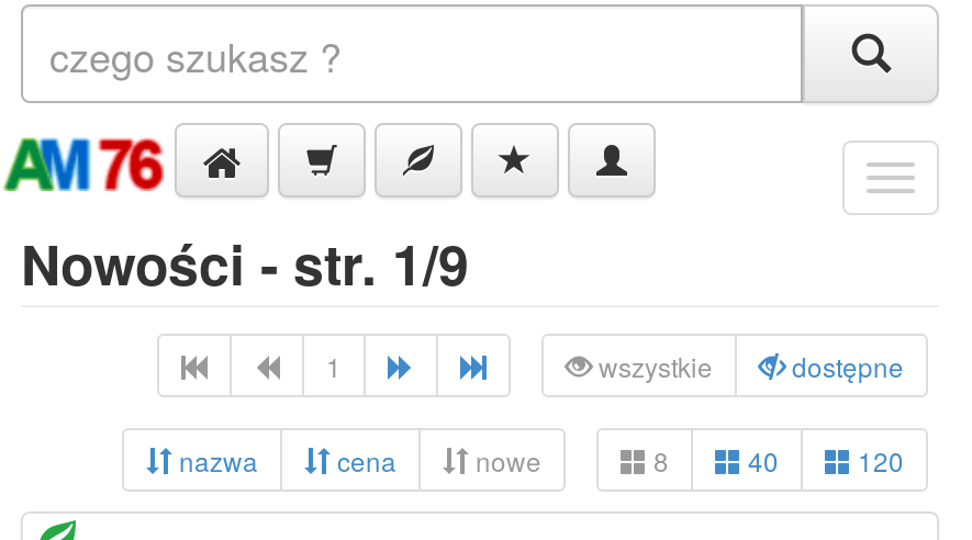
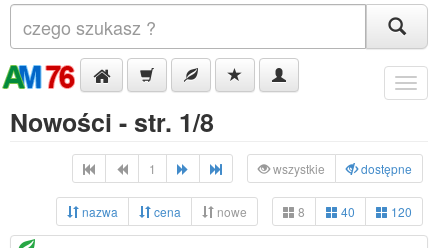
[21,224,469,303] Nowości - str. 1/9 -> [10,104,214,140] Nowości - str. 1/8

